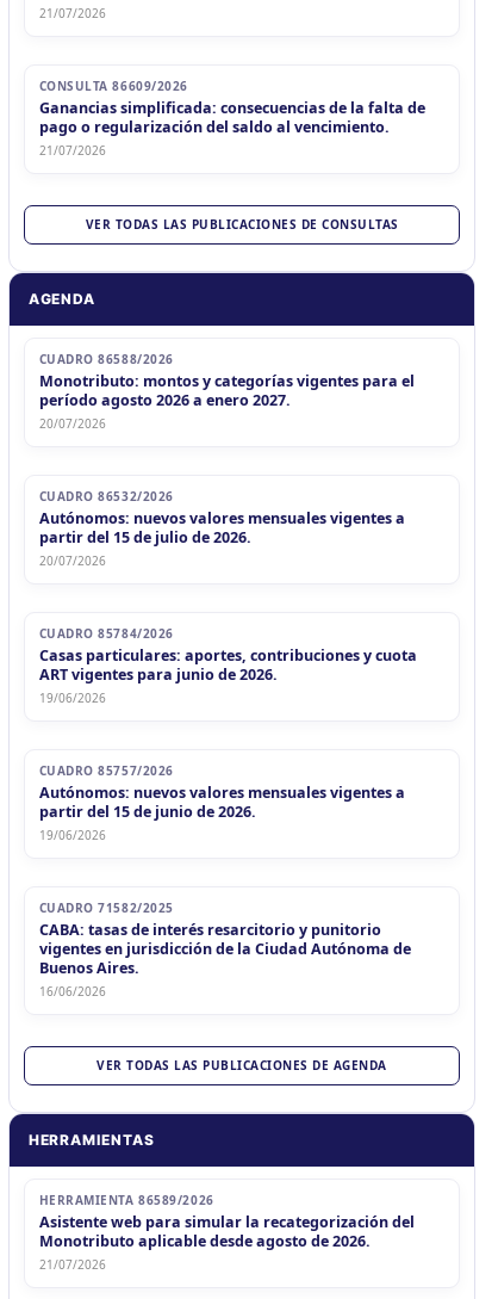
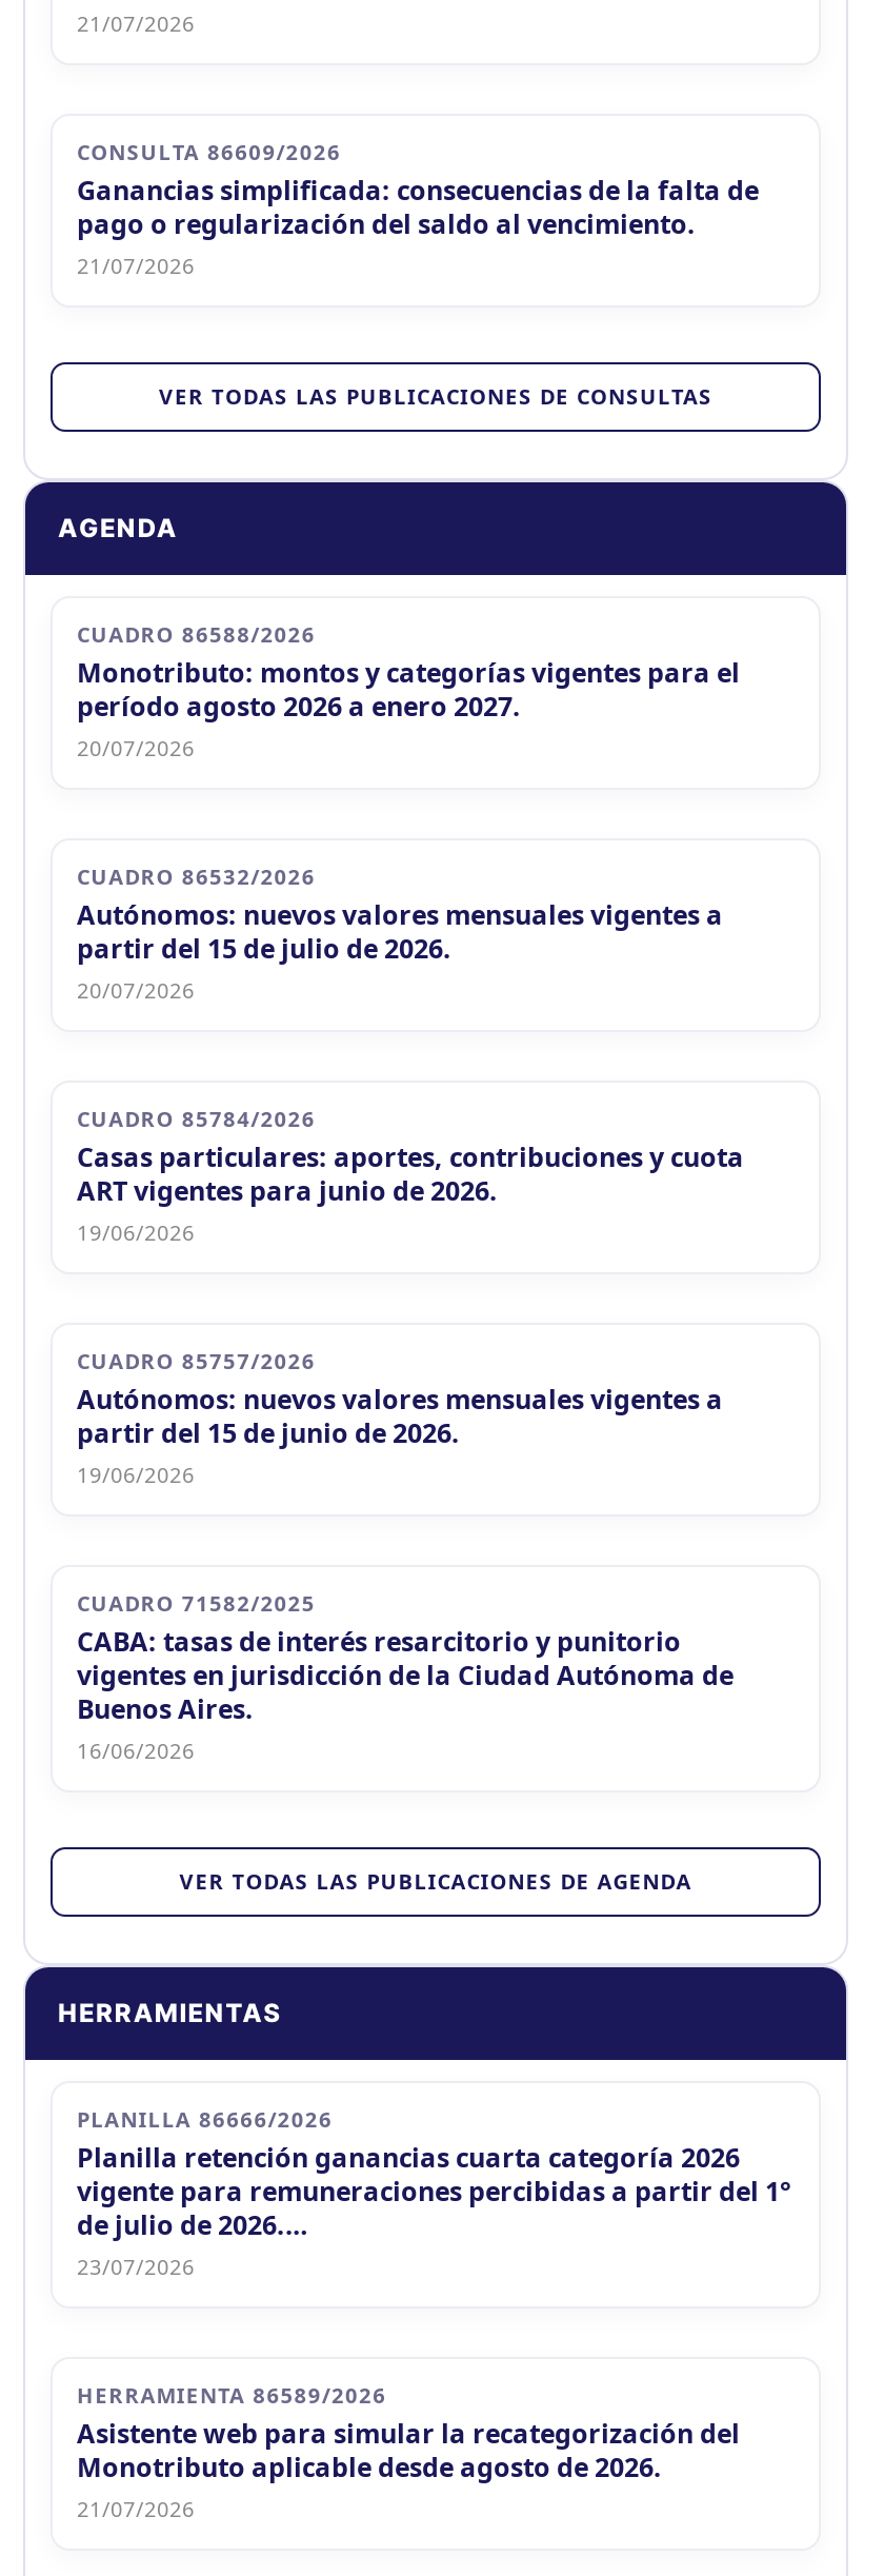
none -> [77,2103,790,2280] PLANILLA 86666/2026 | Planilla retención ganancias cuarta categoría 2026 | vigente para remuneraciones percibidas a partir del 1° | de julio de 2026.… | 23/07/2026

